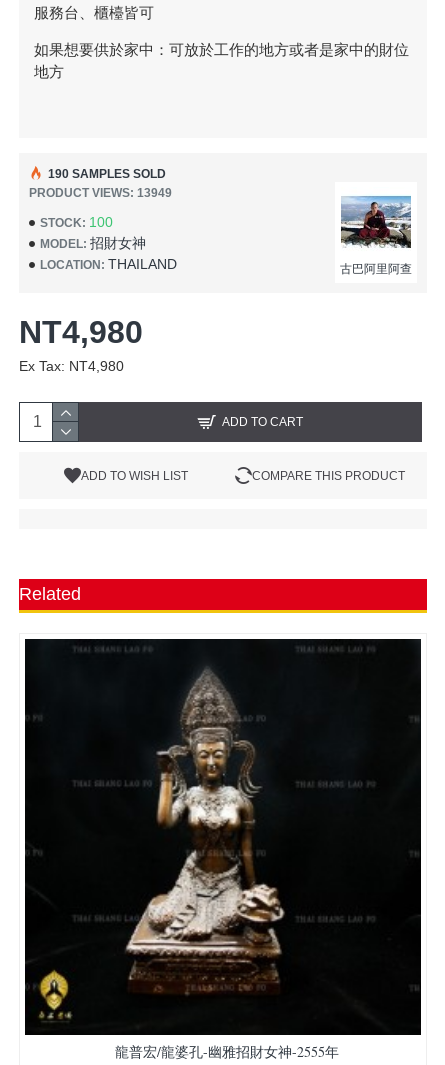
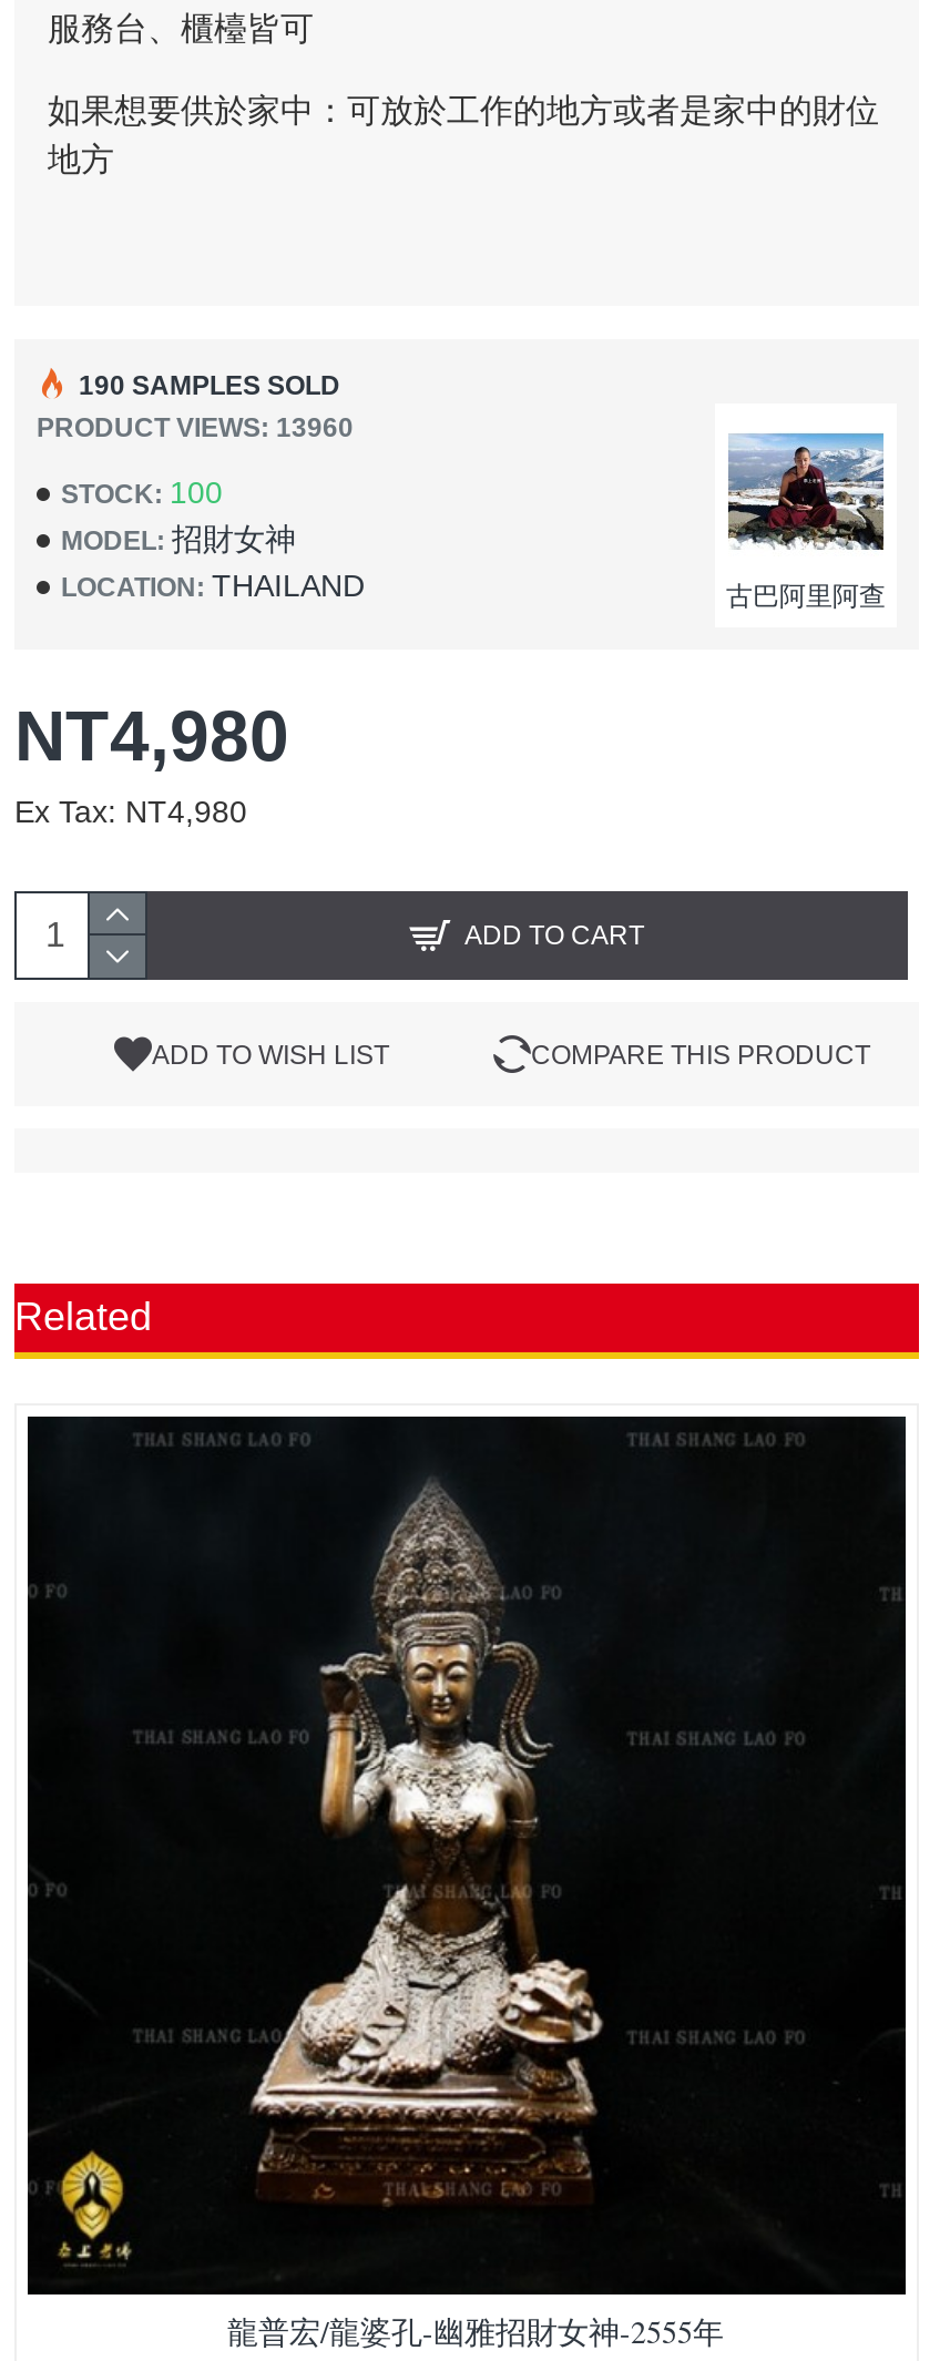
[29,186,172,200] PRODUCT VIEWS: 13949 -> [37,412,354,443] PRODUCT VIEWS: 13960

